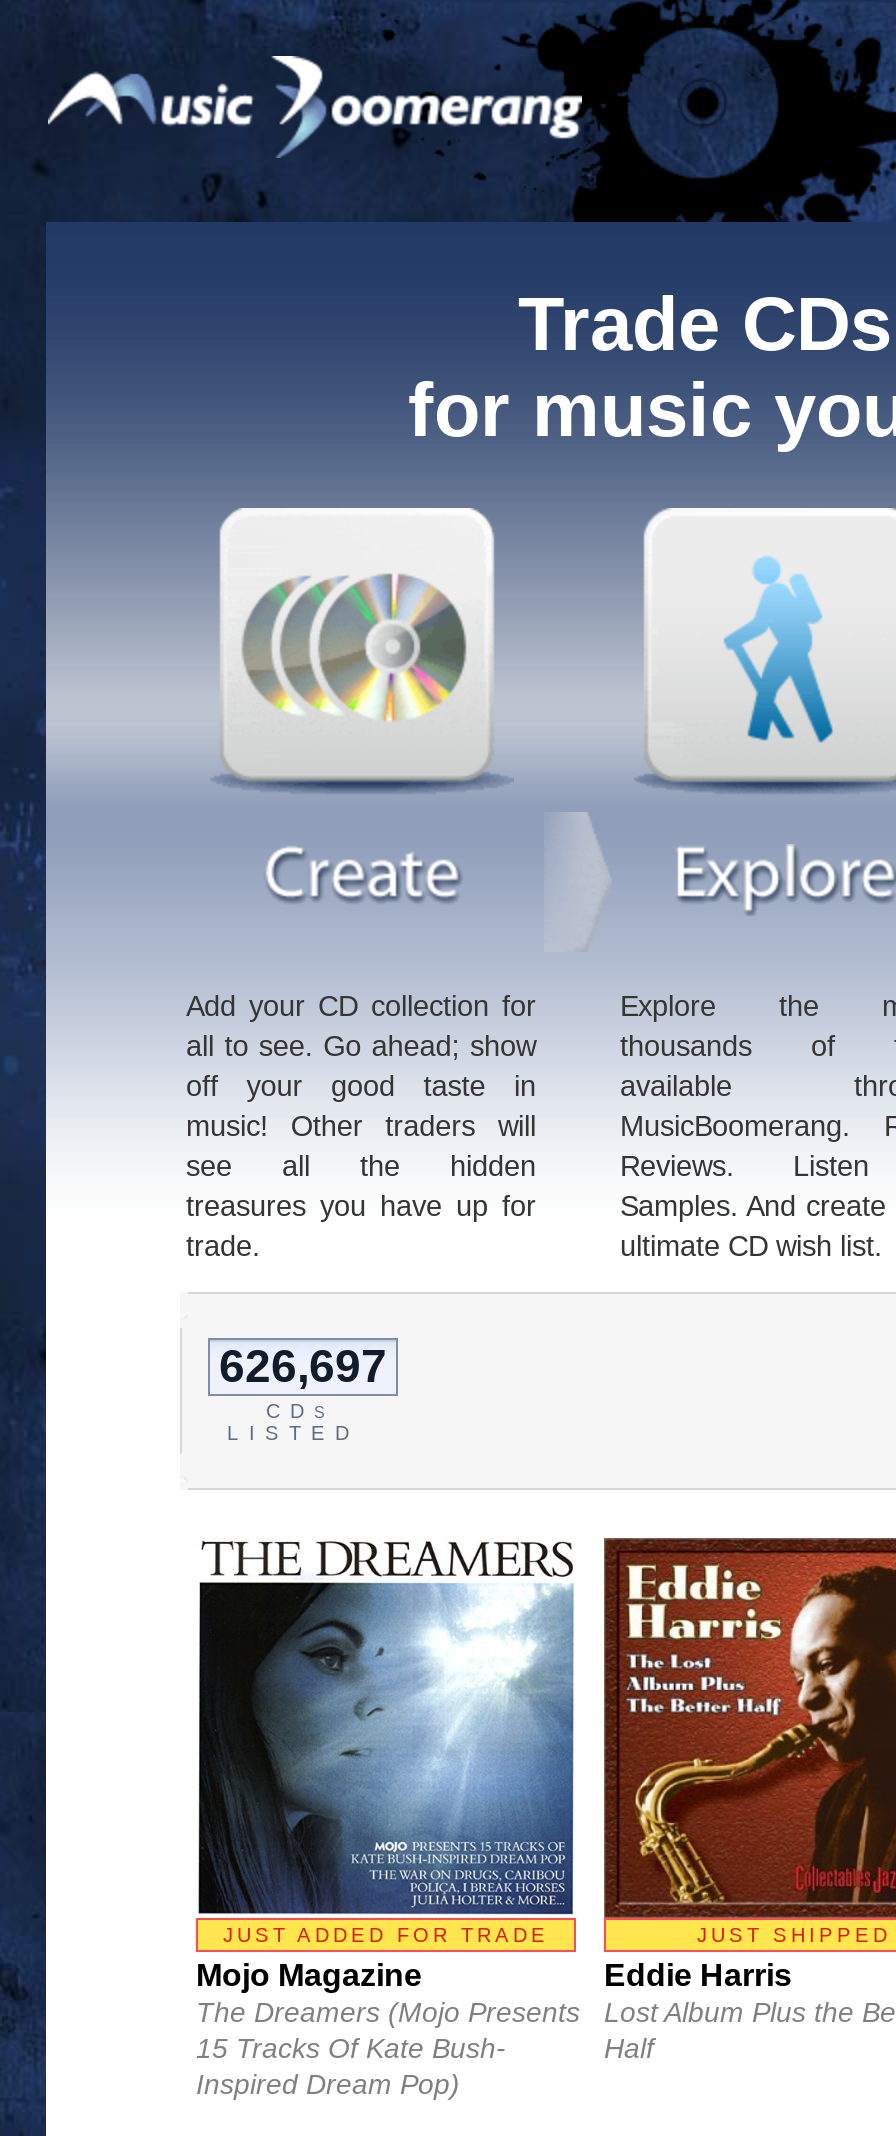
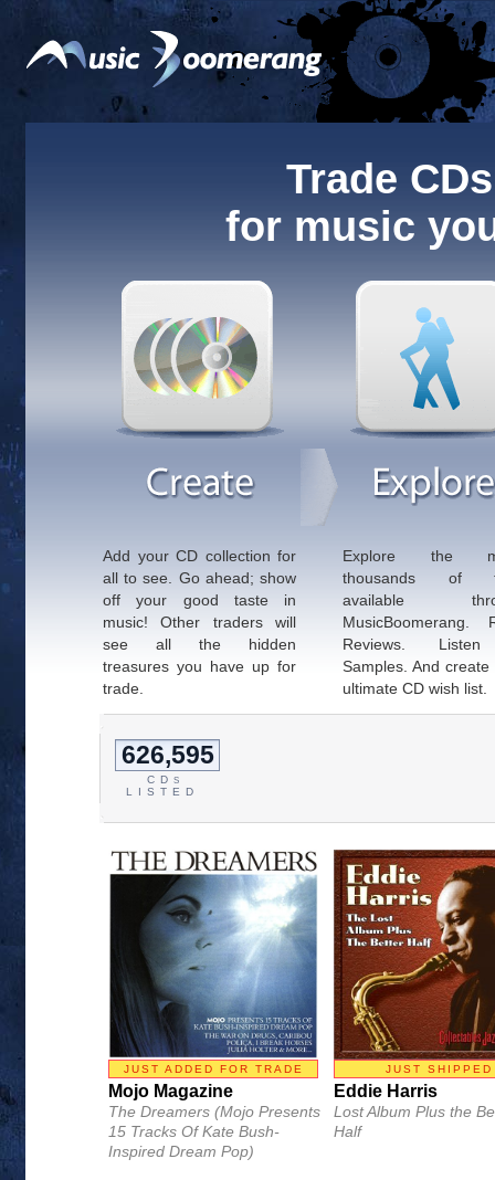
[219,1340,387,1392] 626,697 -> [121,740,214,769] 626,595

